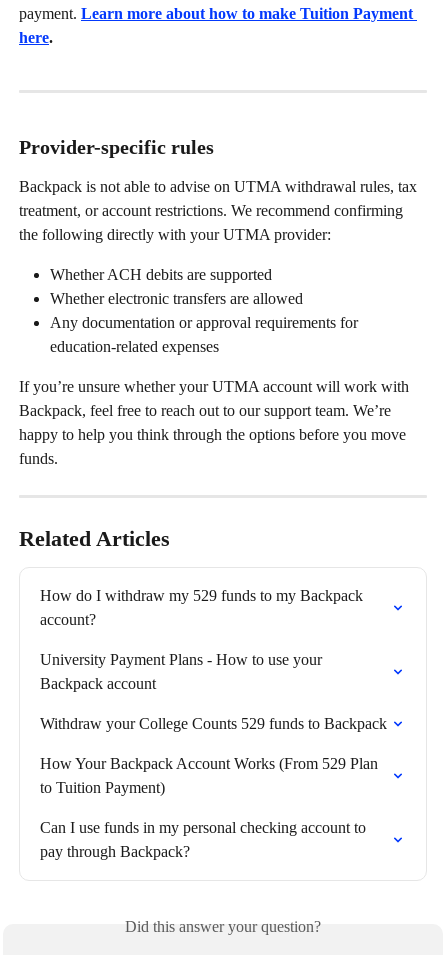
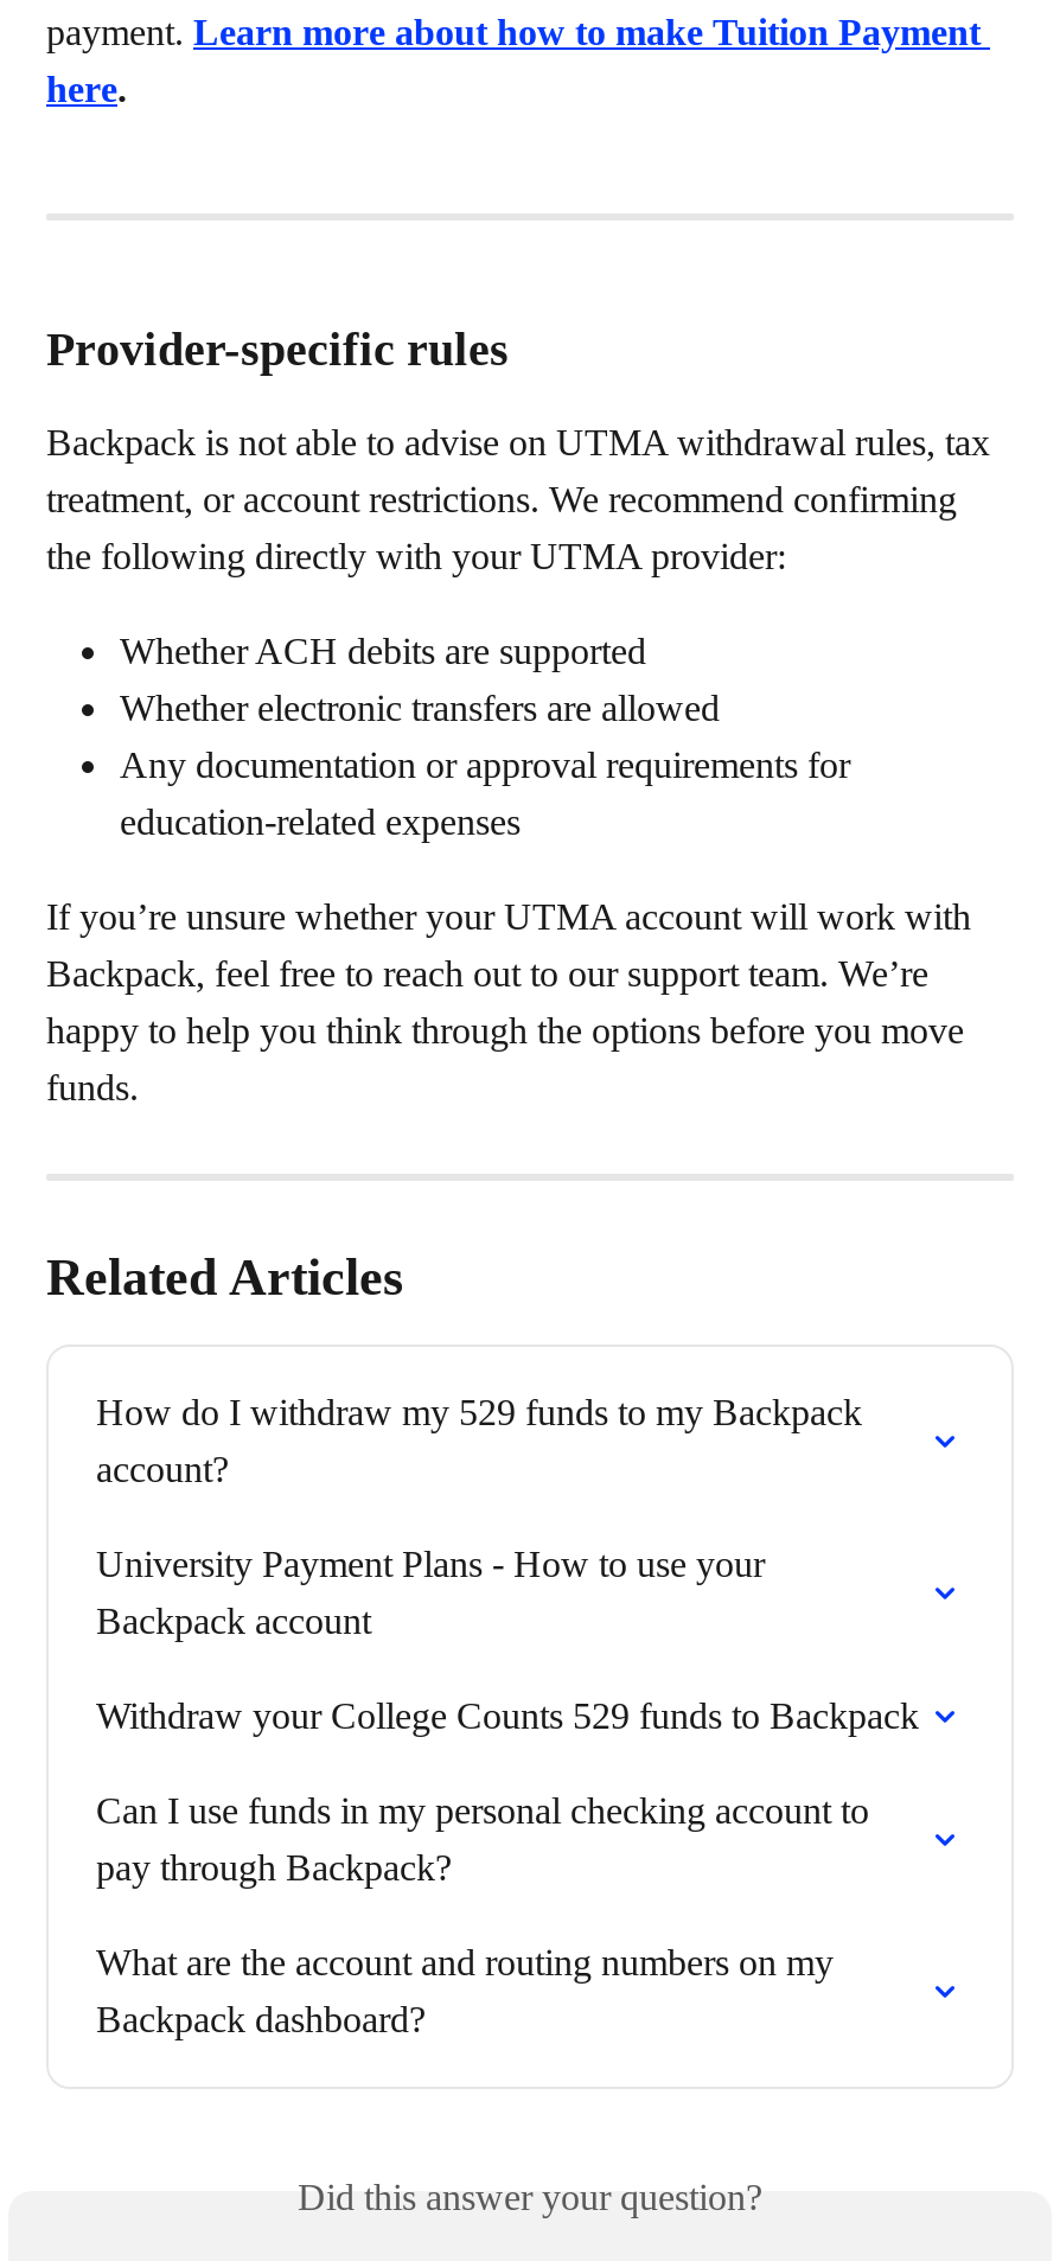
[40,755,382,796] How Your Backpack Account Works (From 529 Plan | to Tuition Payment) -> none
moved [40,819,370,860] -> [96,1791,879,1888]: Can I use funds in my personal checking account to | pay through Backpack?
none -> [96,1943,843,2040] What are the account and routing numbers on my | Backpack dashboard?

